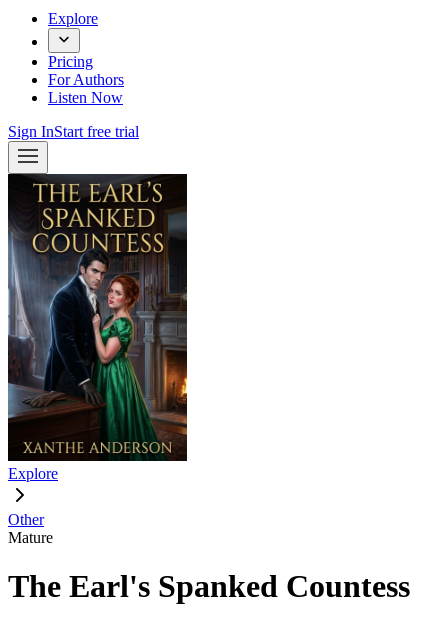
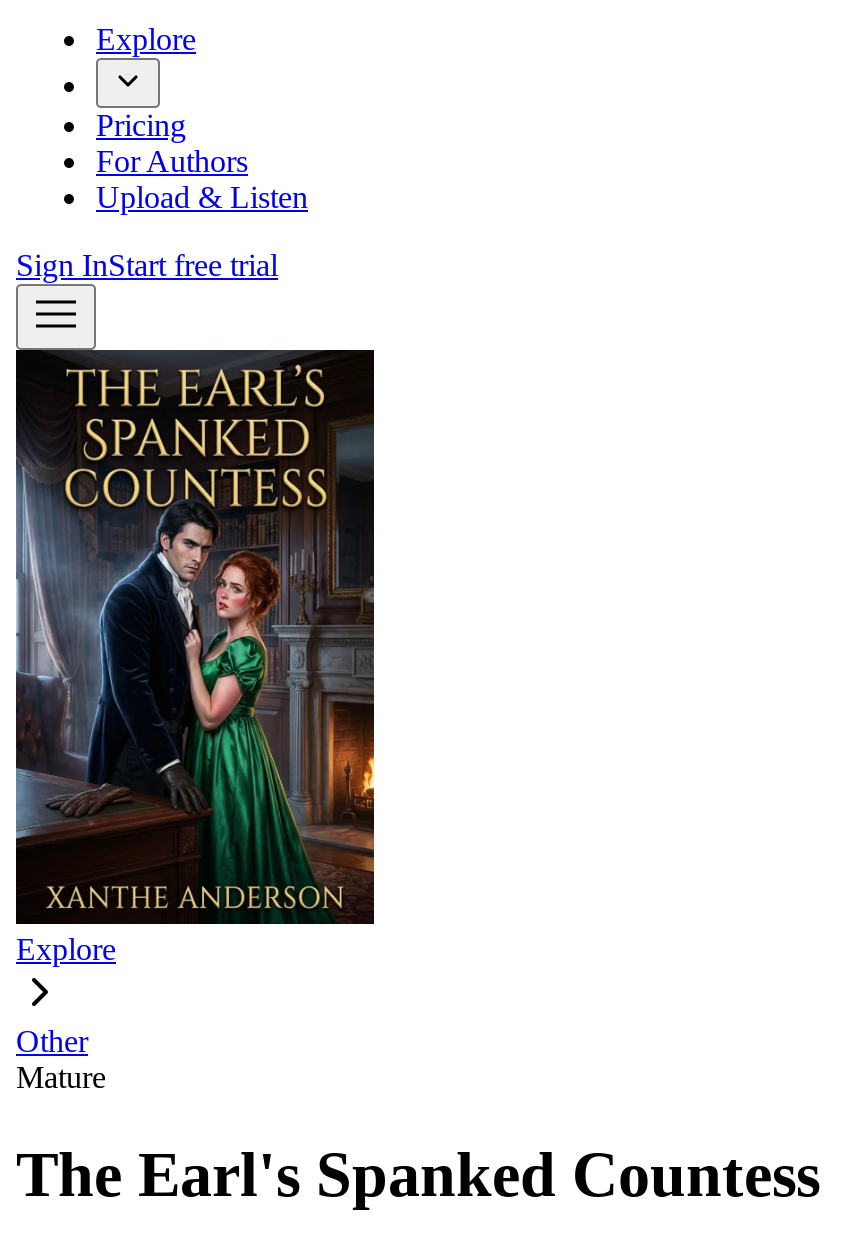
[48,89,123,106] Listen Now -> [96,180,308,214] Upload & Listen

